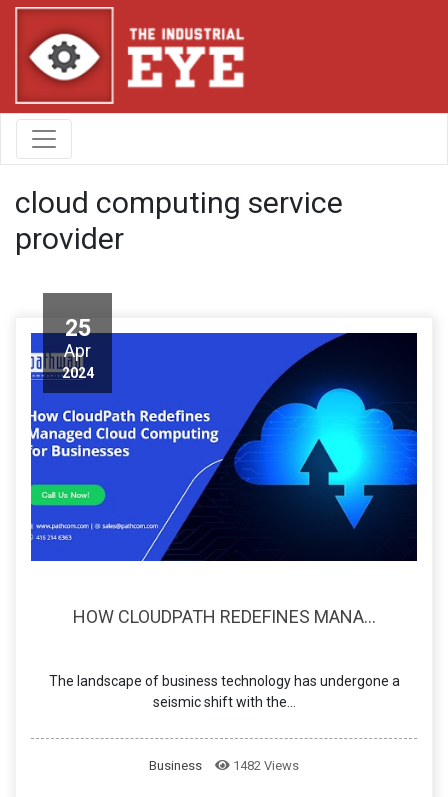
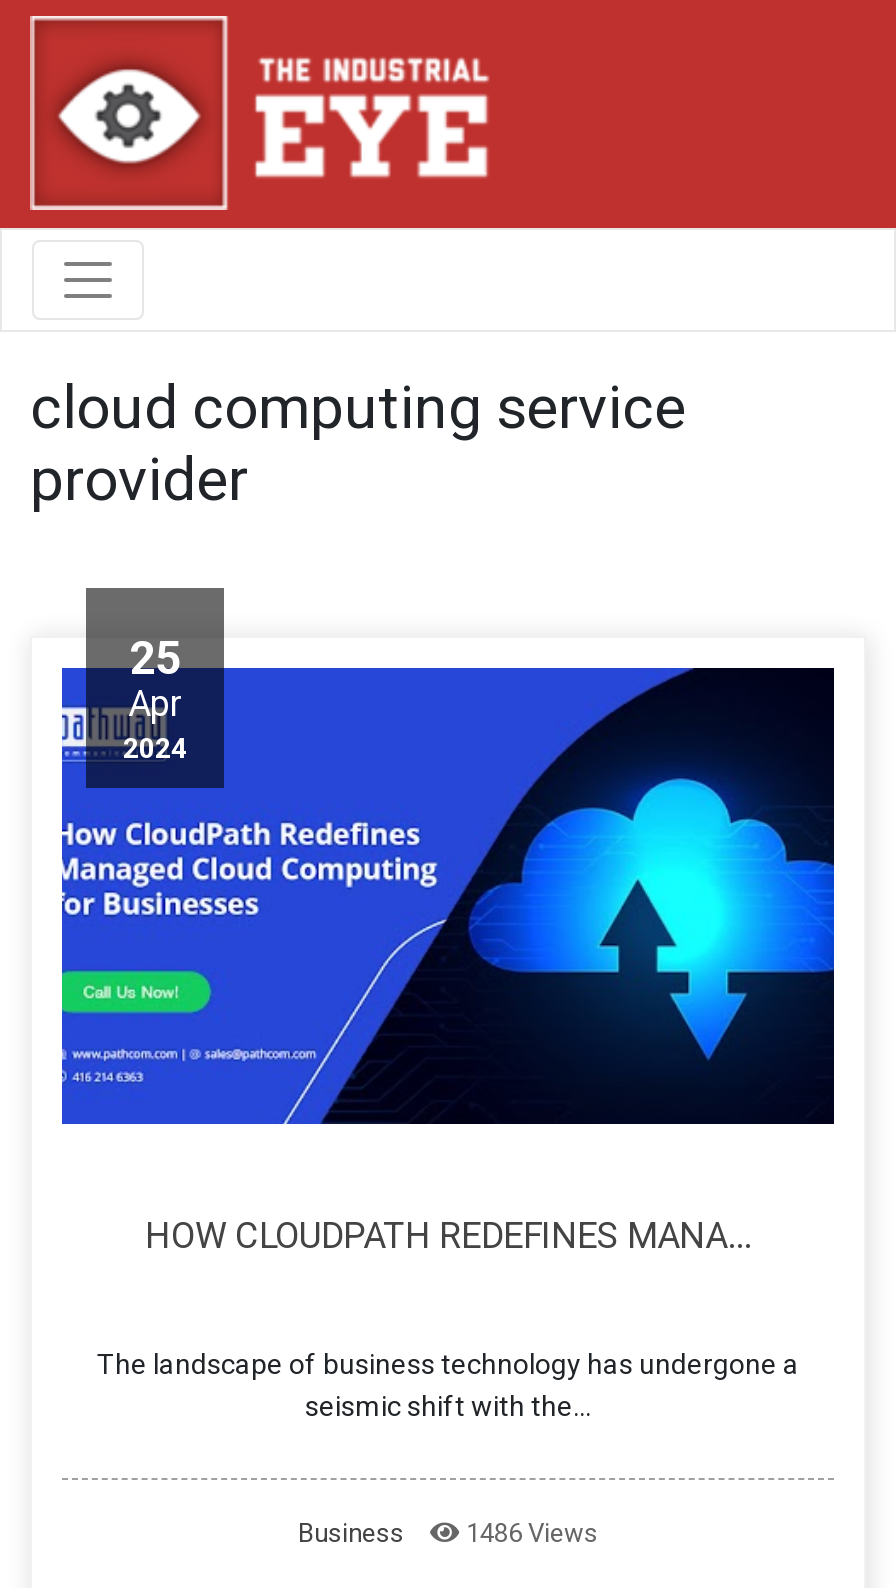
[149,758,299,773] Business 1482 Views -> [298,1519,598,1549] Business 1486 Views

